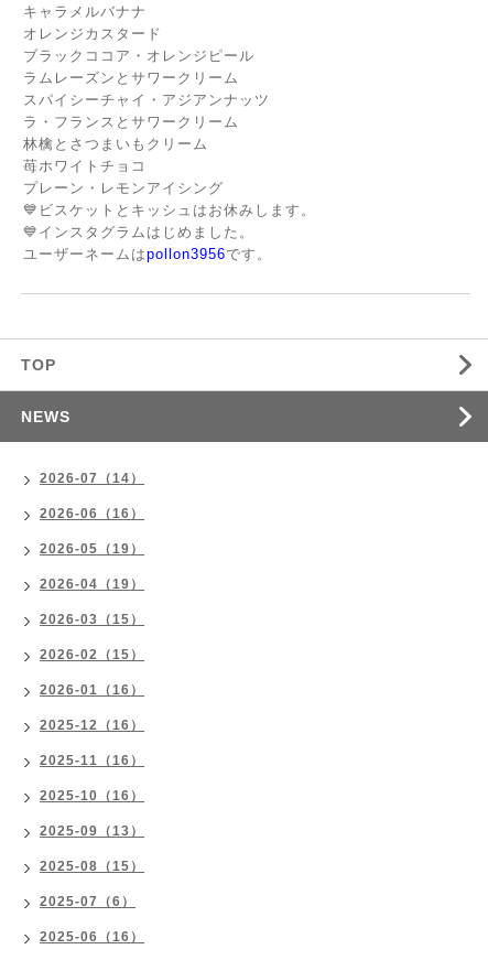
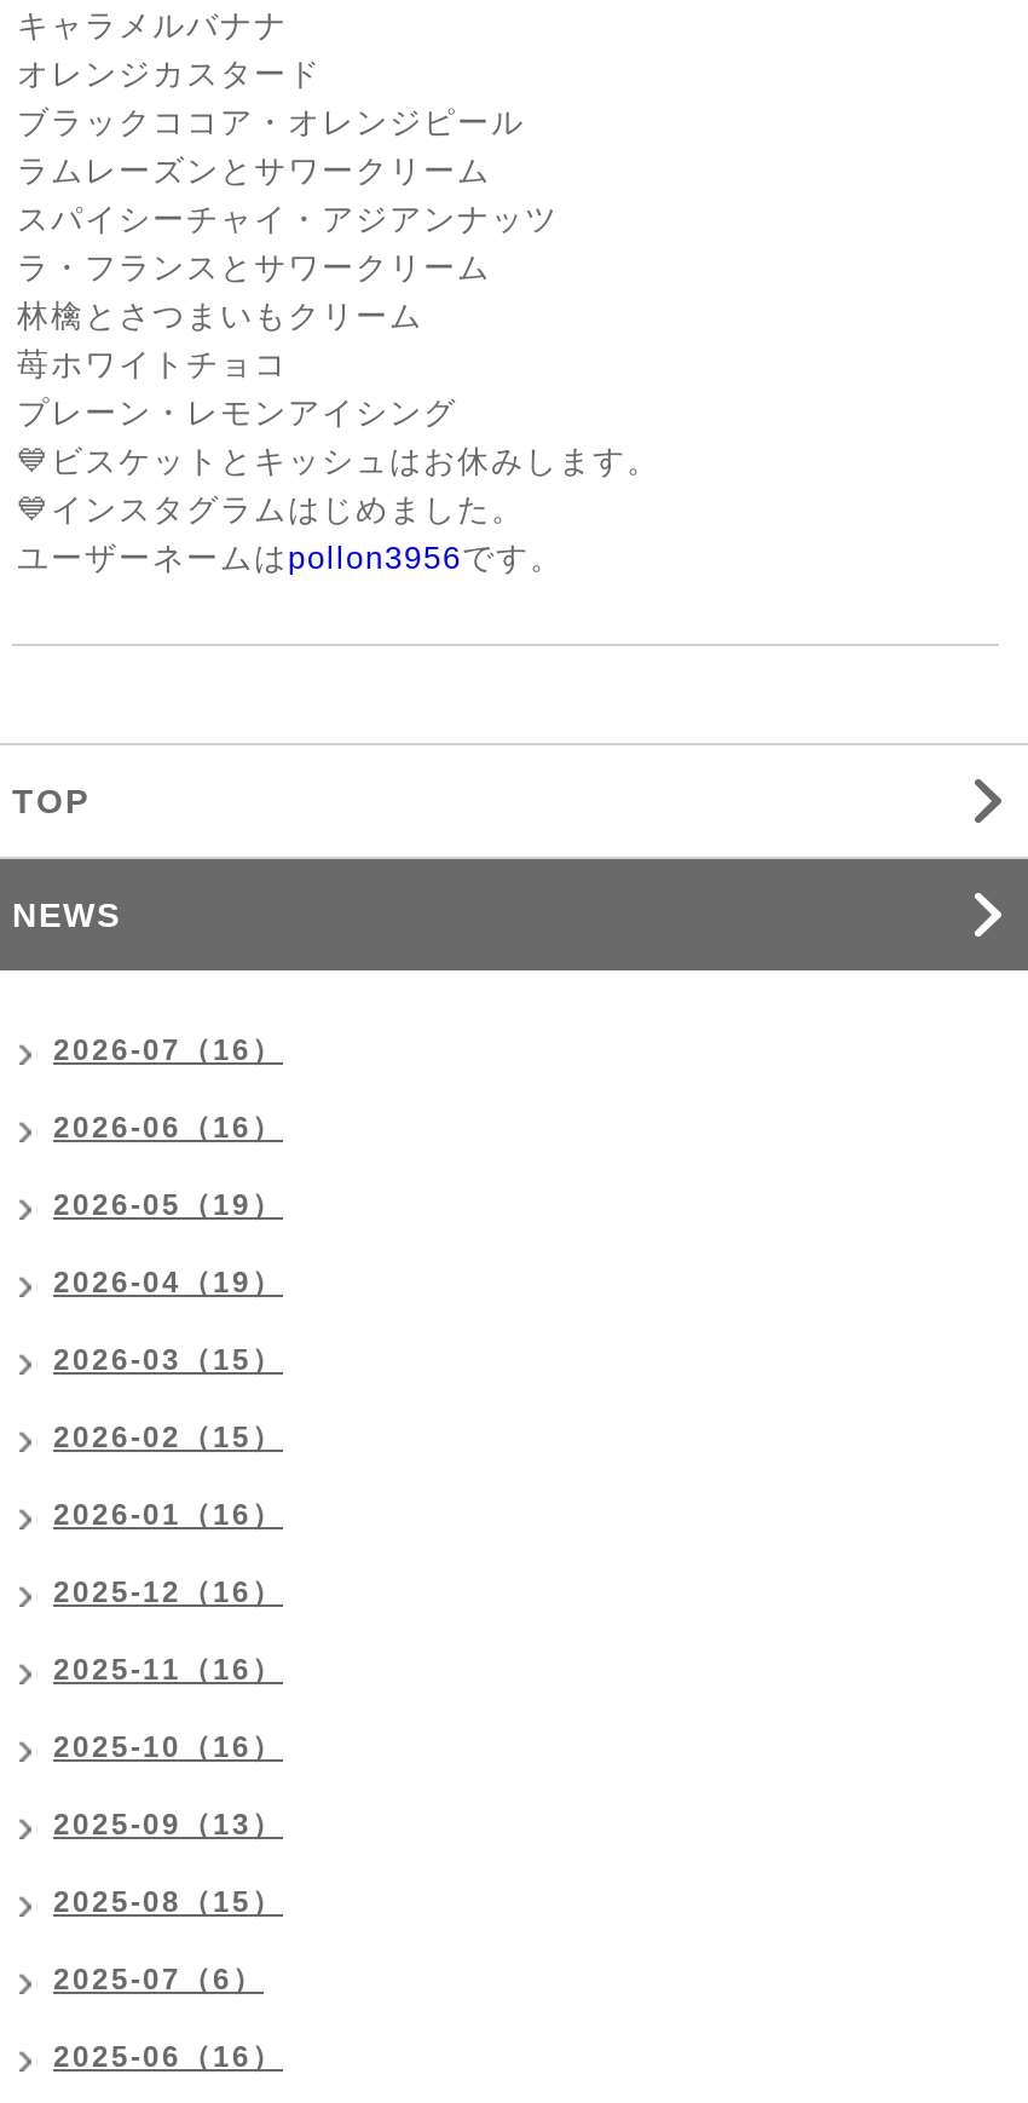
[40,471,144,486] 2026-07（14） -> [53,1033,283,1067] 2026-07（16）

